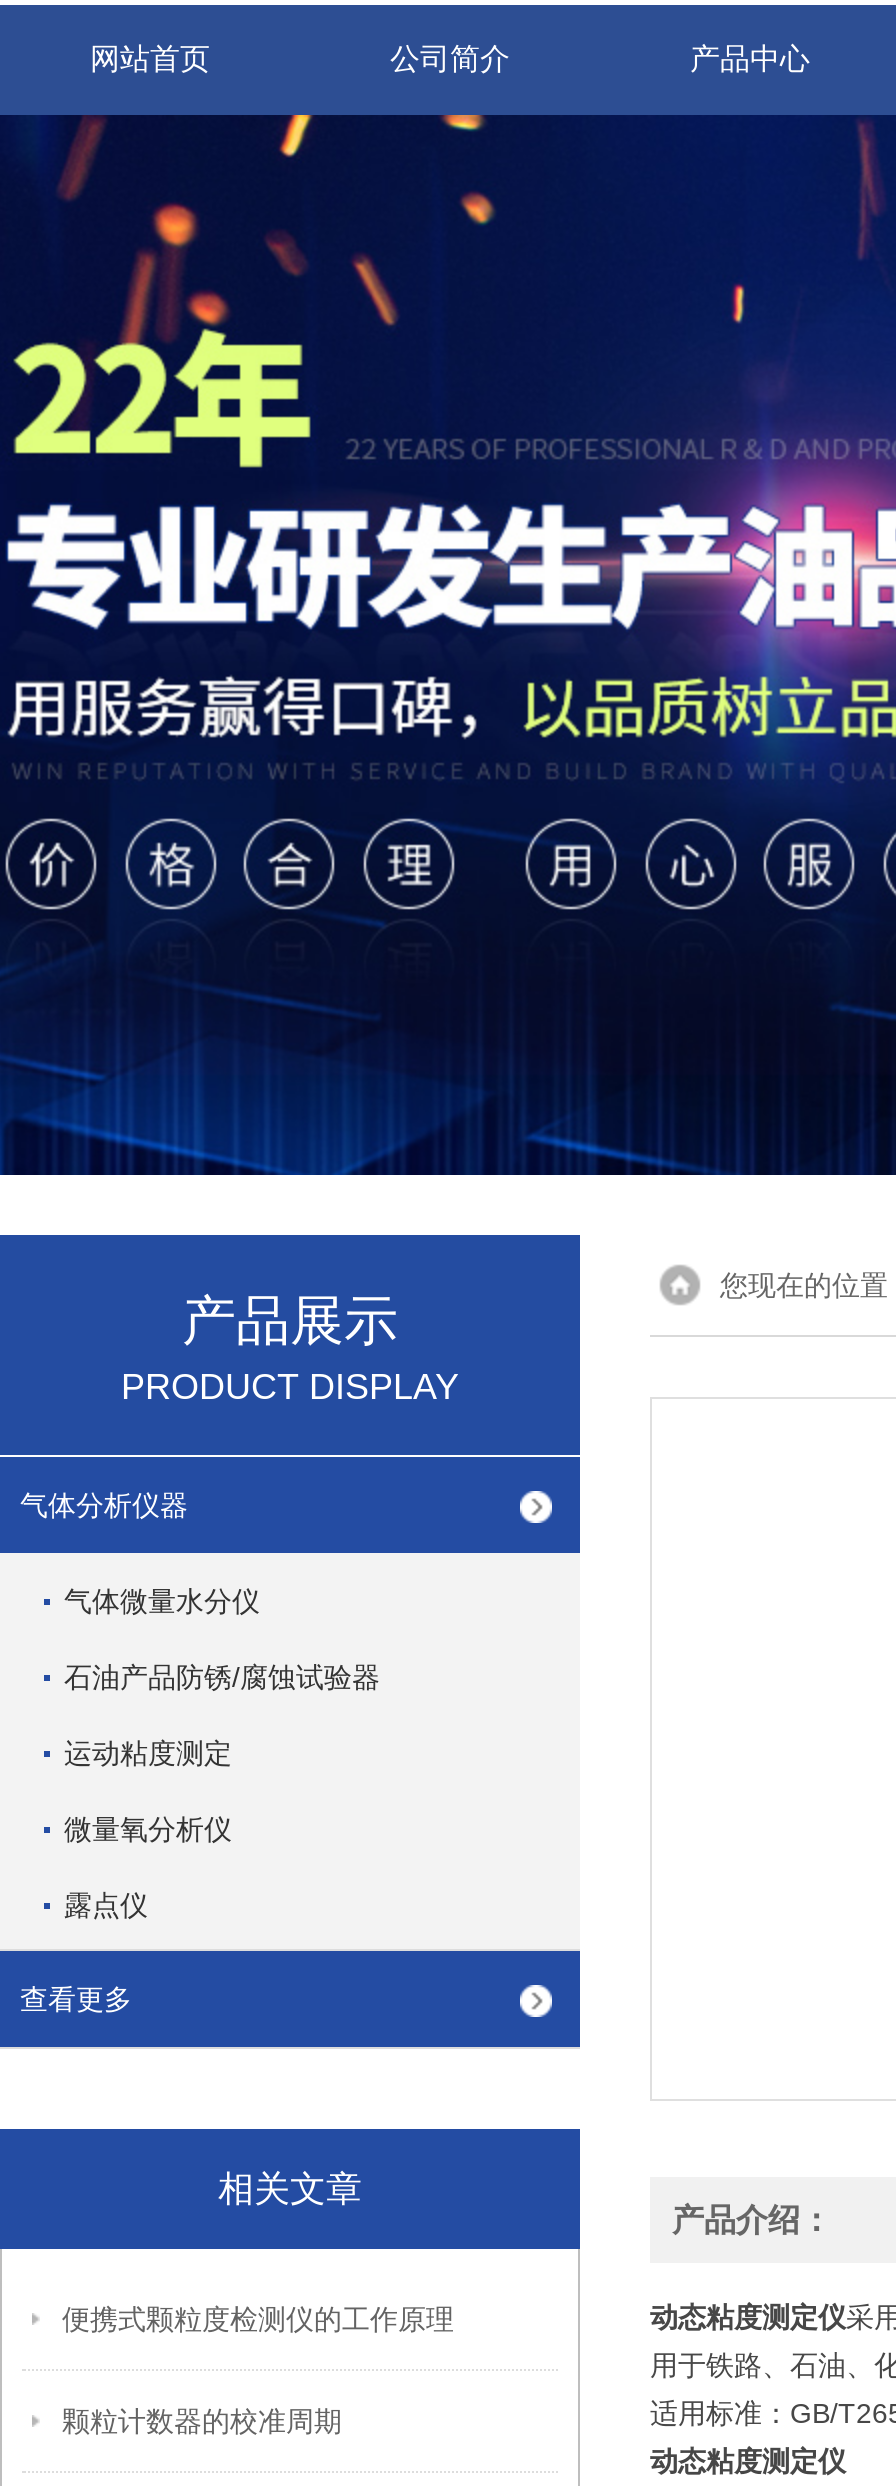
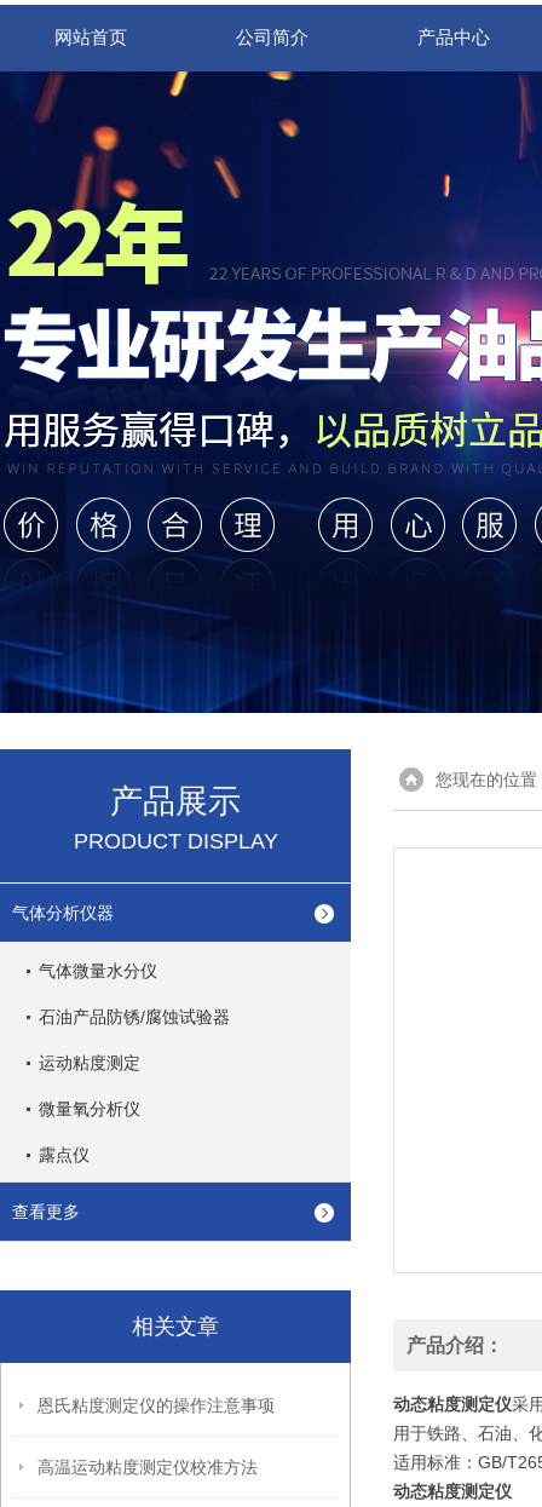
[62,2303,454,2335] 便携式颗粒度检测仪的工作原理 -> [38,1396,275,1415] 恩氏粘度测定仪的操作注意事项
[62,2405,342,2437] 颗粒计数器的校准周期 -> [38,1457,258,1477] 高温运动粘度测定仪校准方法

